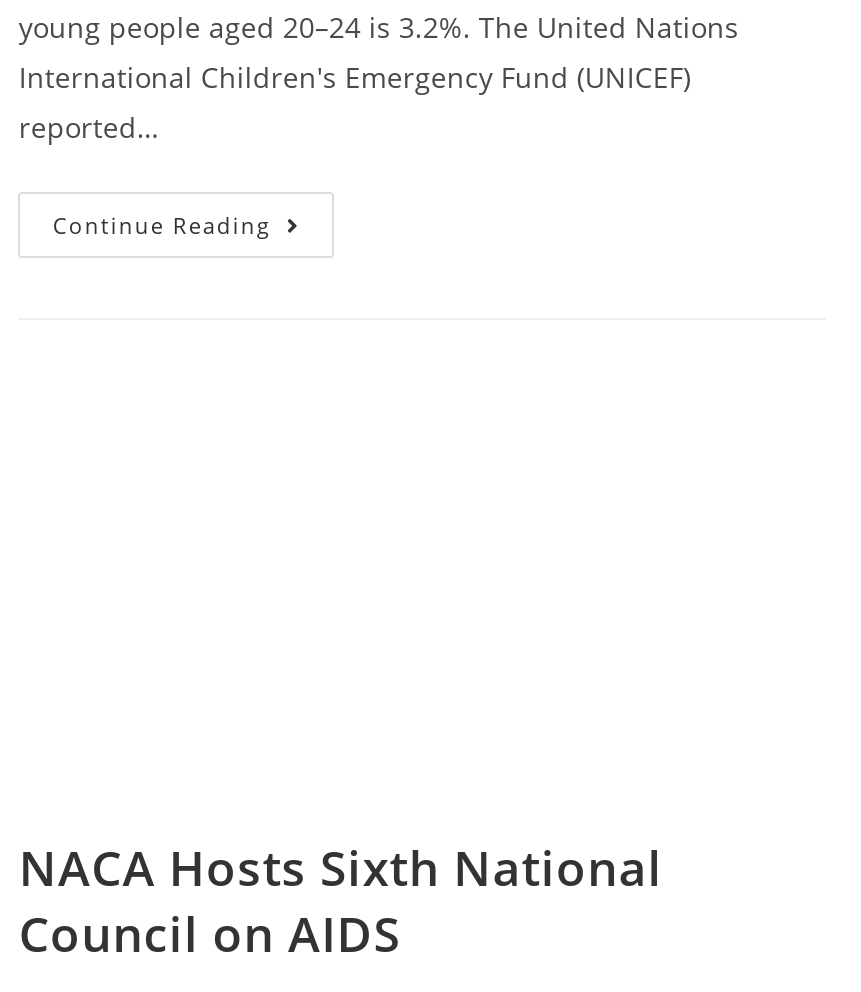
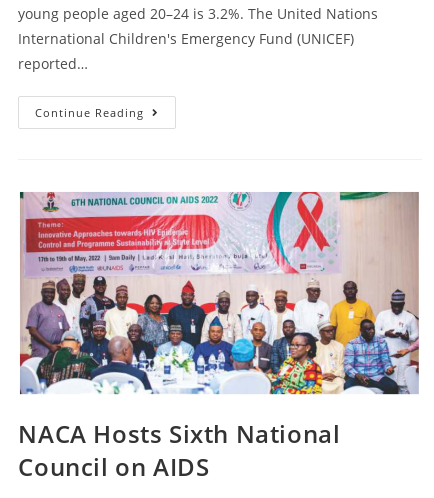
none -> [19,191,420,395] [image]

